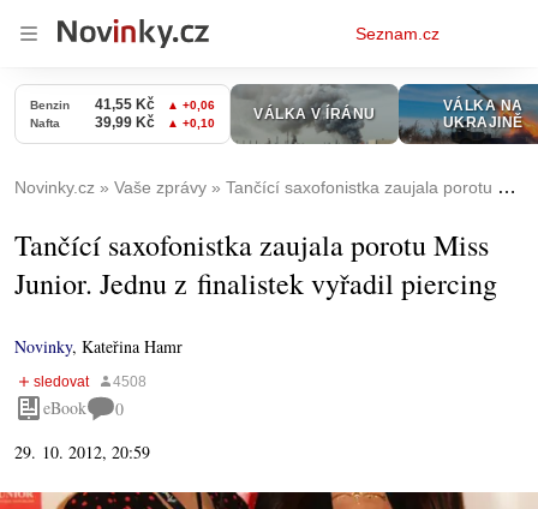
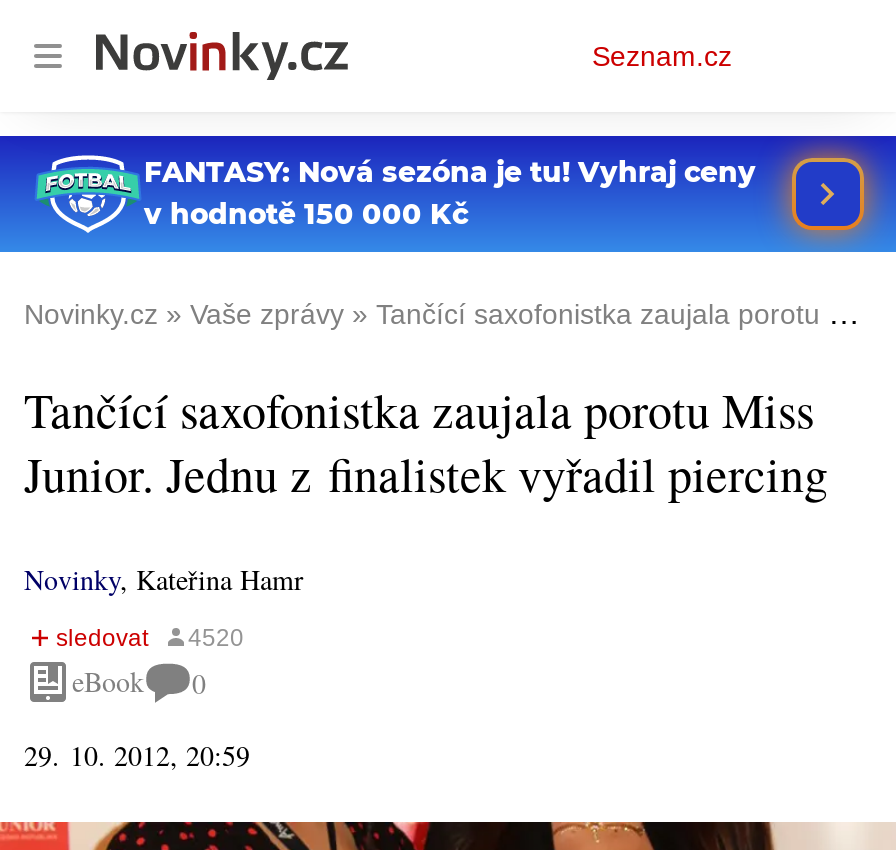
[4,82,534,150] [image] -> [6,134,890,254] [image]

